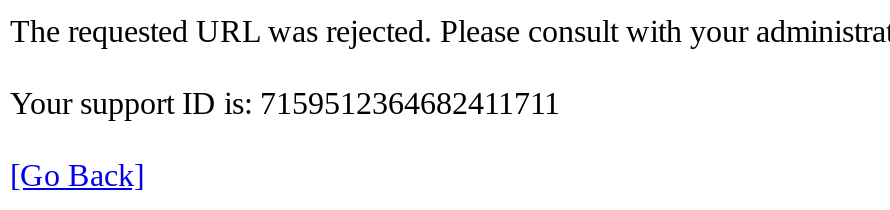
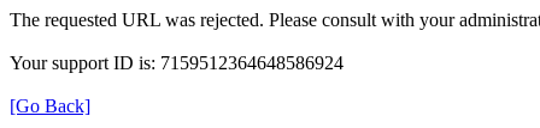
[10,86,560,120] Your support ID is: 7159512364682411711 -> [10,53,344,73] Your support ID is: 7159512364648586924

